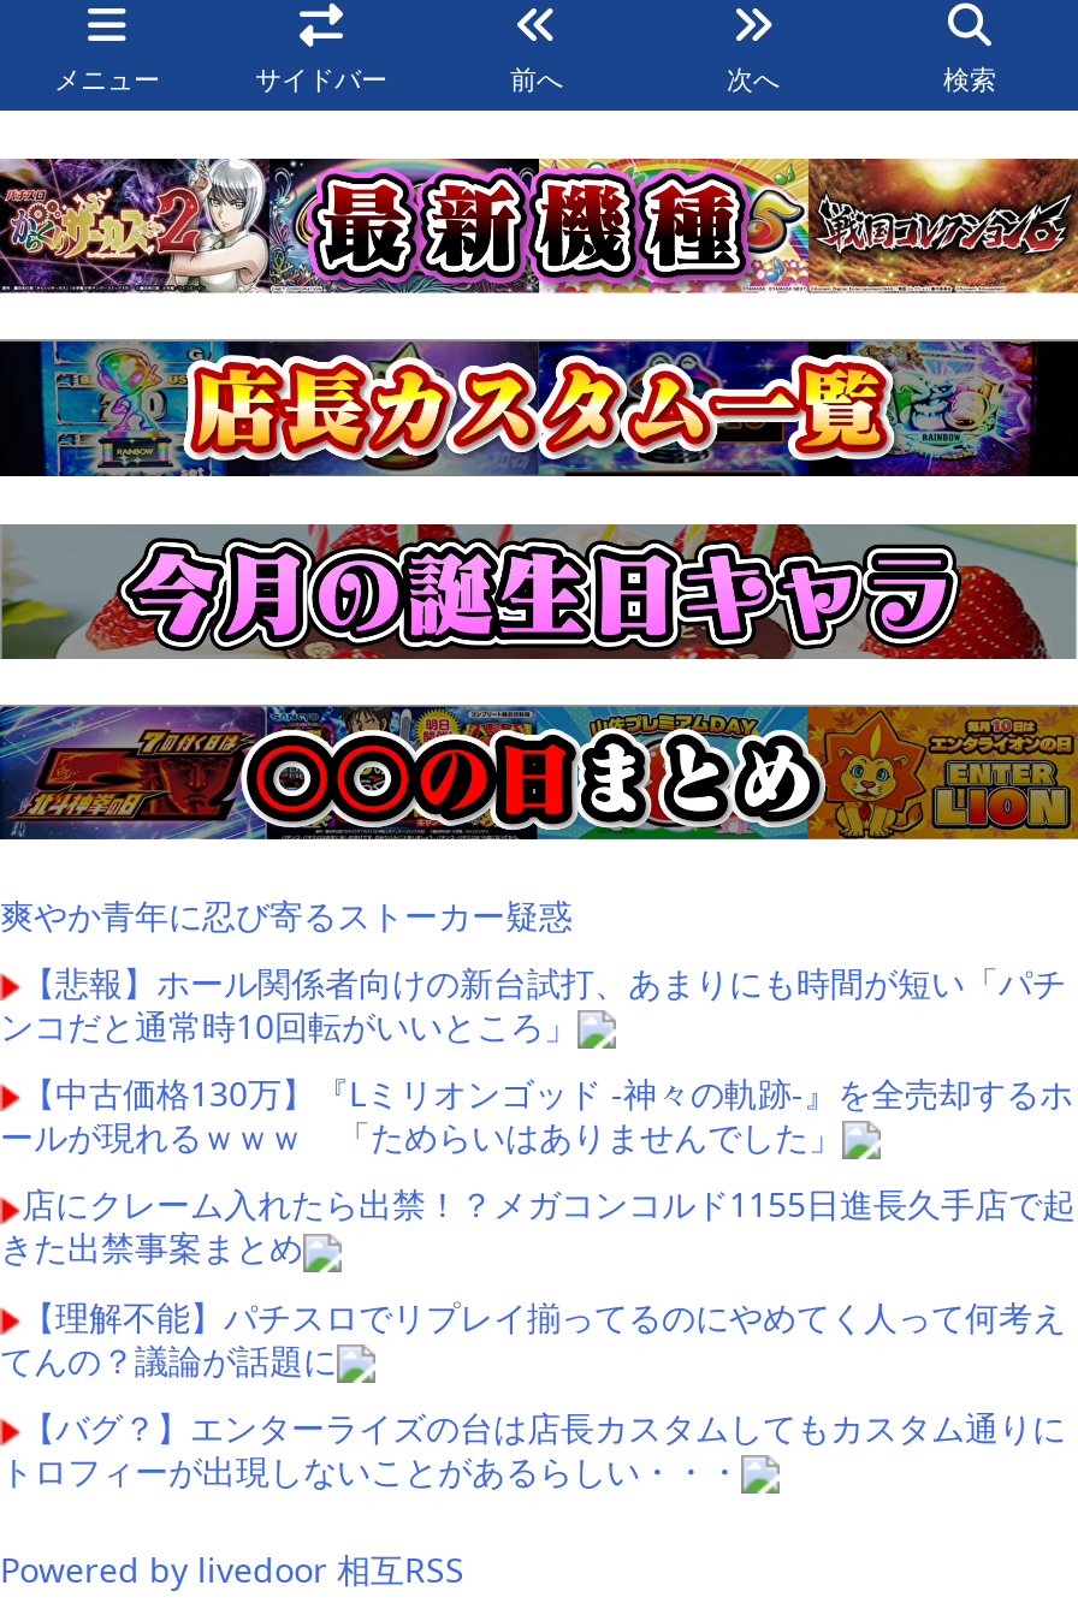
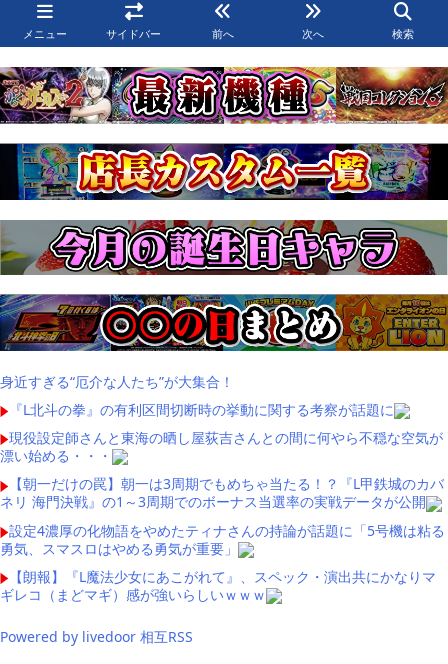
[0,892,573,938] 爽やか青年に忍び寄るストーカー疑惑 -> [0,372,234,391] 身近すぎる“厄介な人たち”が大集合！
[0,959,1066,1048] 【悲報】ホール関係者向けの新台試打、あまりにも時間が短い「パチ | ンコだと通常時10回転がいいところ」 -> [9,400,394,419] 『L北斗の拳』の有利区間切断時の挙動に関する考察が話題に
[0,1071,1073,1159] 【中古価格130万】『Lミリオンゴッド -神々の軌跡-』を全売却するホ | ールが現れるｗｗｗ 「ためらいはありませんでした」 -> [0,428,443,465] 現役設定師さんと東海の晒し屋荻吉さんとの間に何やら不穏な空気が | 漂い始める・・・
[0,1182,1076,1271] 店にクレーム入れたら出禁！？メガコンコルド1155日進長久手店で起 | きた出禁事案まとめ -> [0,474,444,511] 【朝一だけの罠】朝一は3周期でもめちゃ当たる！？『L甲鉄城のカバ | ネリ 海門決戦』の1～3周期でのボーナス当選率の実戦データが公開
[0,1293,1066,1382] 【理解不能】パチスロでリプレイ揃ってるのにやめてく人って何考え | てんの？議論が話題に -> [0,521,445,558] 設定4濃厚の化物語をやめたティナさんの持論が話題に「5号機は粘る | 勇気、スマスロはやめる勇気が重要」
[0,1404,1066,1493] 【バグ？】エンターライズの台は店長カスタムしてもカスタム通りに | トロフィーが出現しないことがあるらしい・・・ -> [0,567,436,604] 【朗報】『L魔法少女にあこがれて』、スペック・演出共にかなりマ | ギレコ（まどマギ）感が強いらしいｗｗｗ

